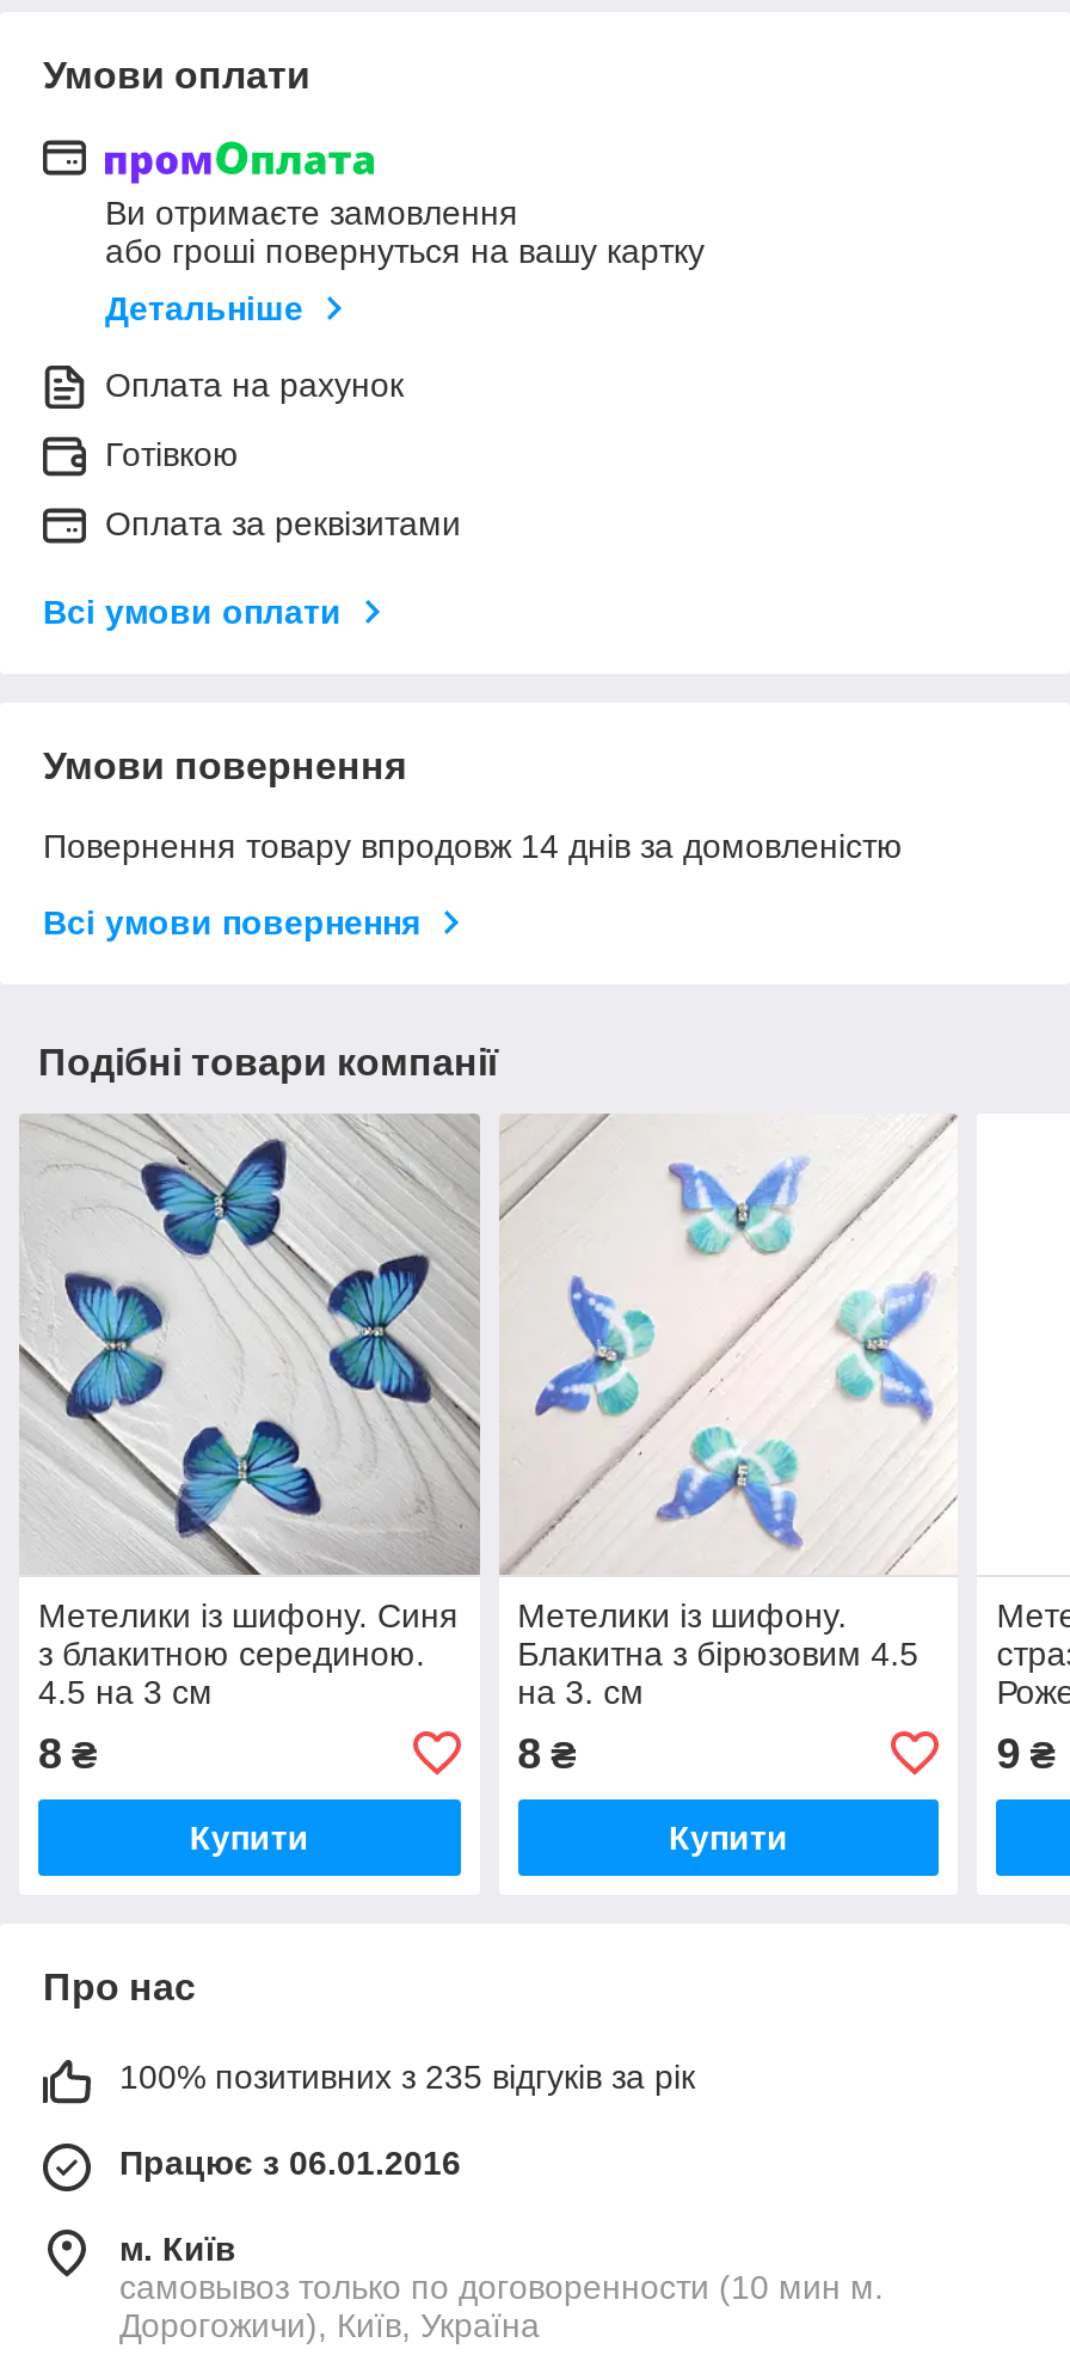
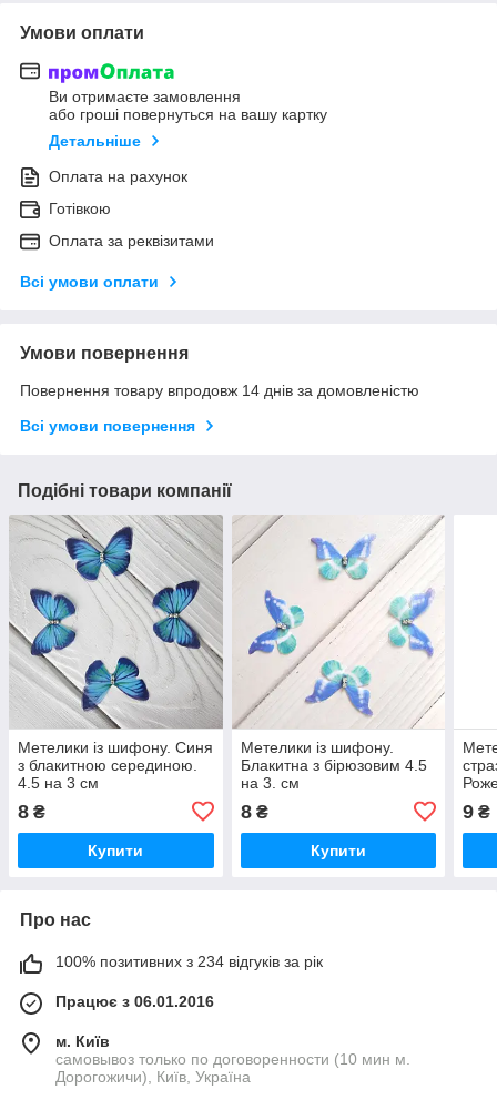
[119,2057,695,2095] 100% позитивних з 235 відгуків за рік -> [55,952,323,970] 100% позитивних з 234 відгуків за рік

